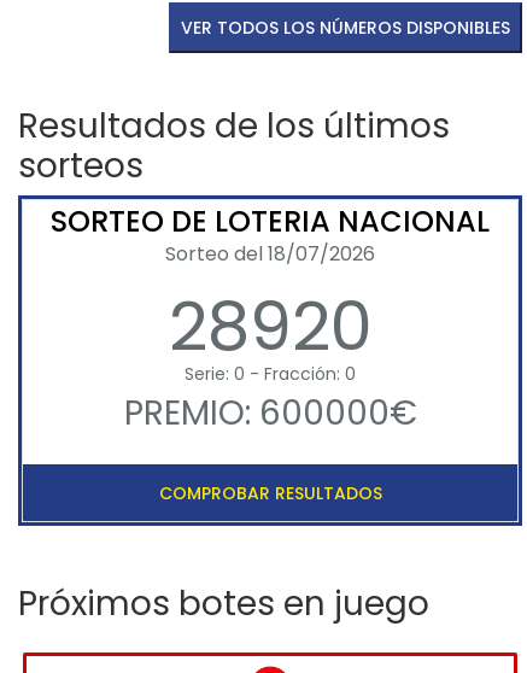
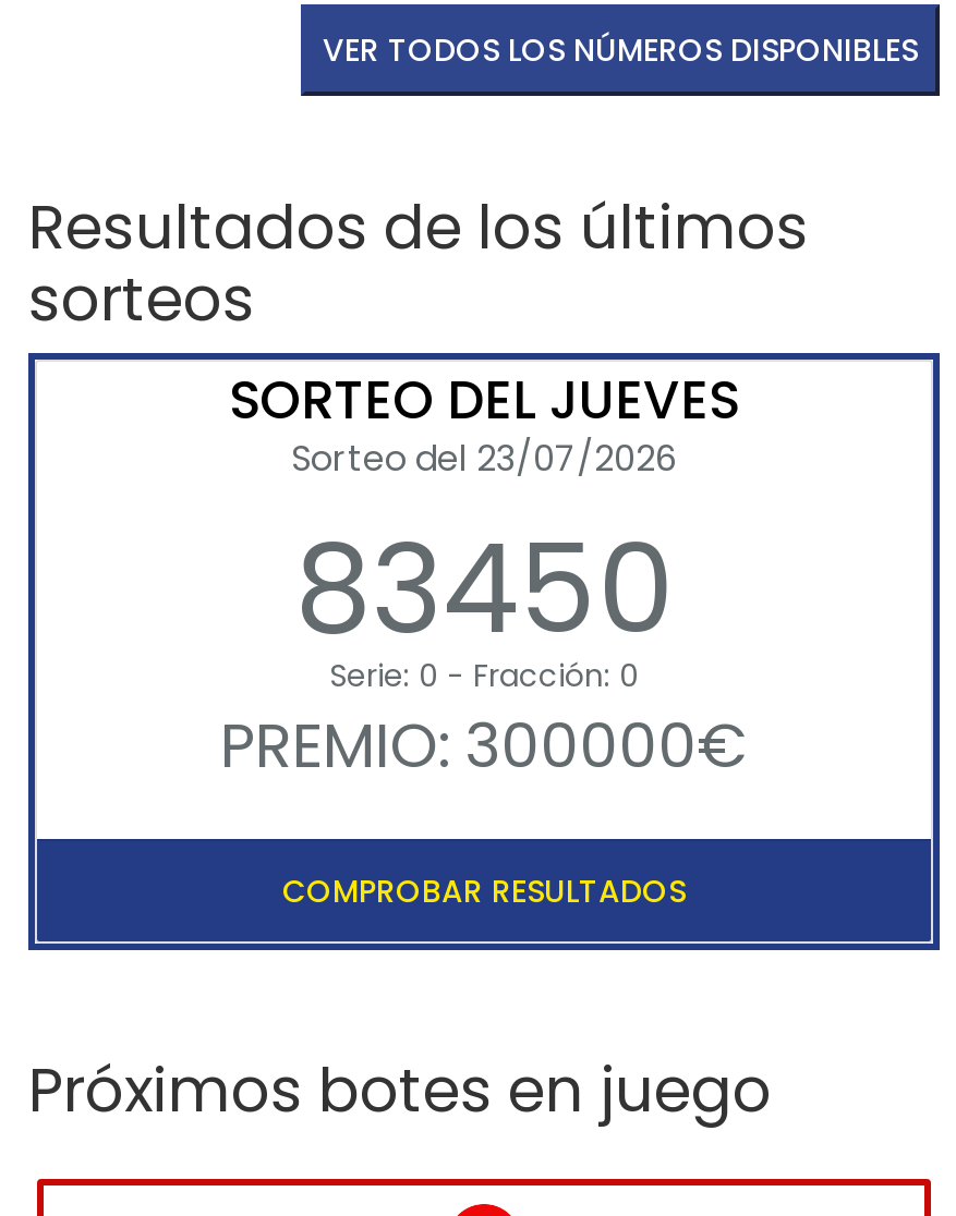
[51,201,490,374] SORTEO DE LOTERIA NACIONAL | Sorteo del 18/07/2026 | 28920 -> [229,364,739,675] SORTEO DEL JUEVES | Sorteo del 23/07/2026 | 83450
[124,389,417,436] PREMIO: 600000€ -> [220,704,748,789] PREMIO: 300000€

